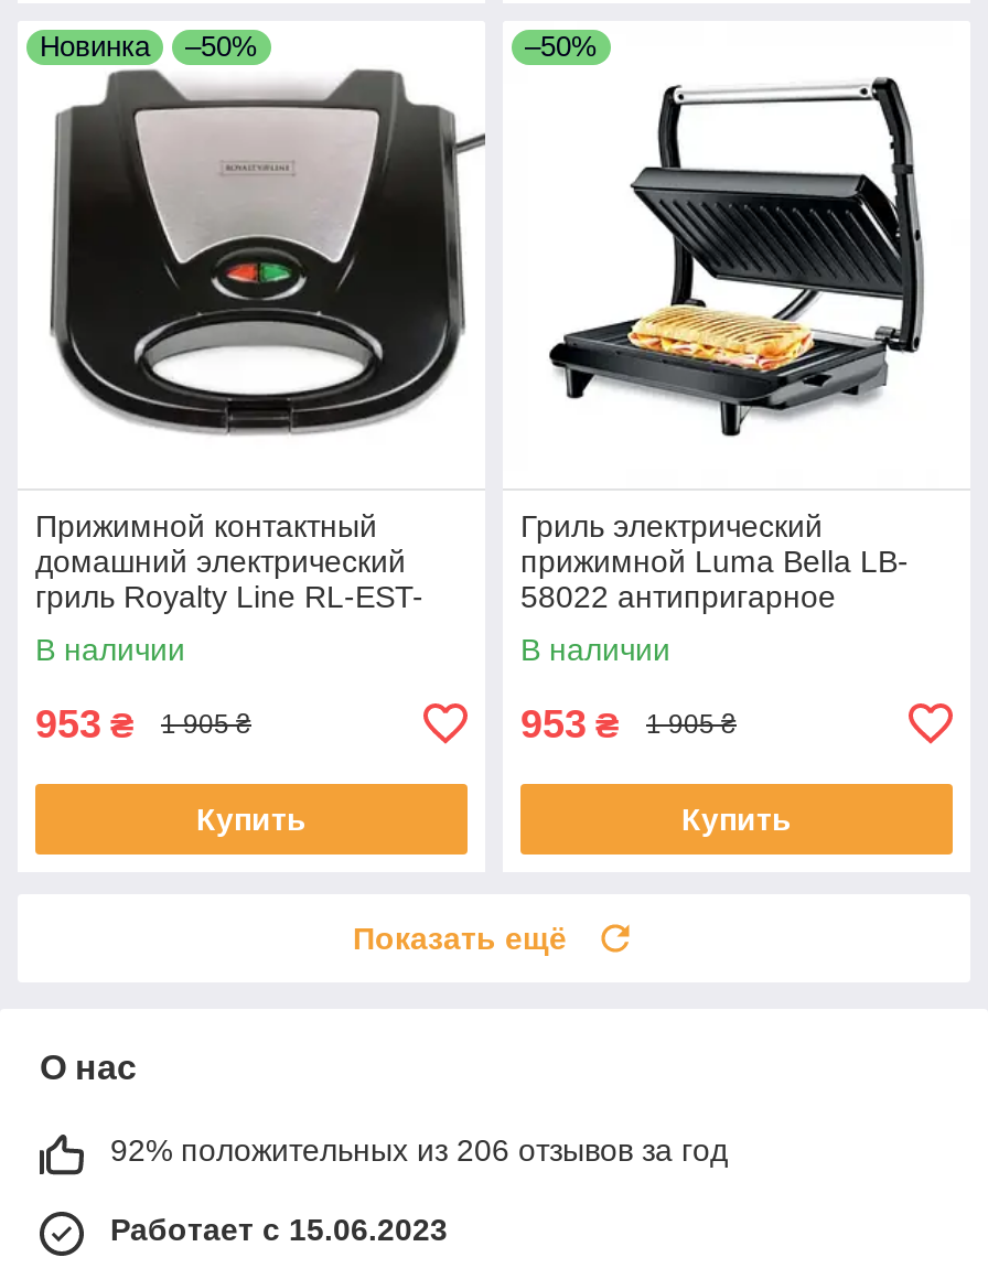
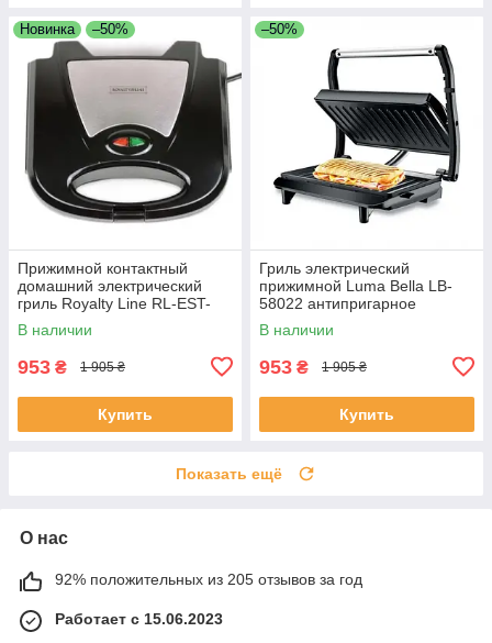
[110,1132,728,1167] 92% положительных из 206 отзывов за год -> [55,570,362,588] 92% положительных из 205 отзывов за год

